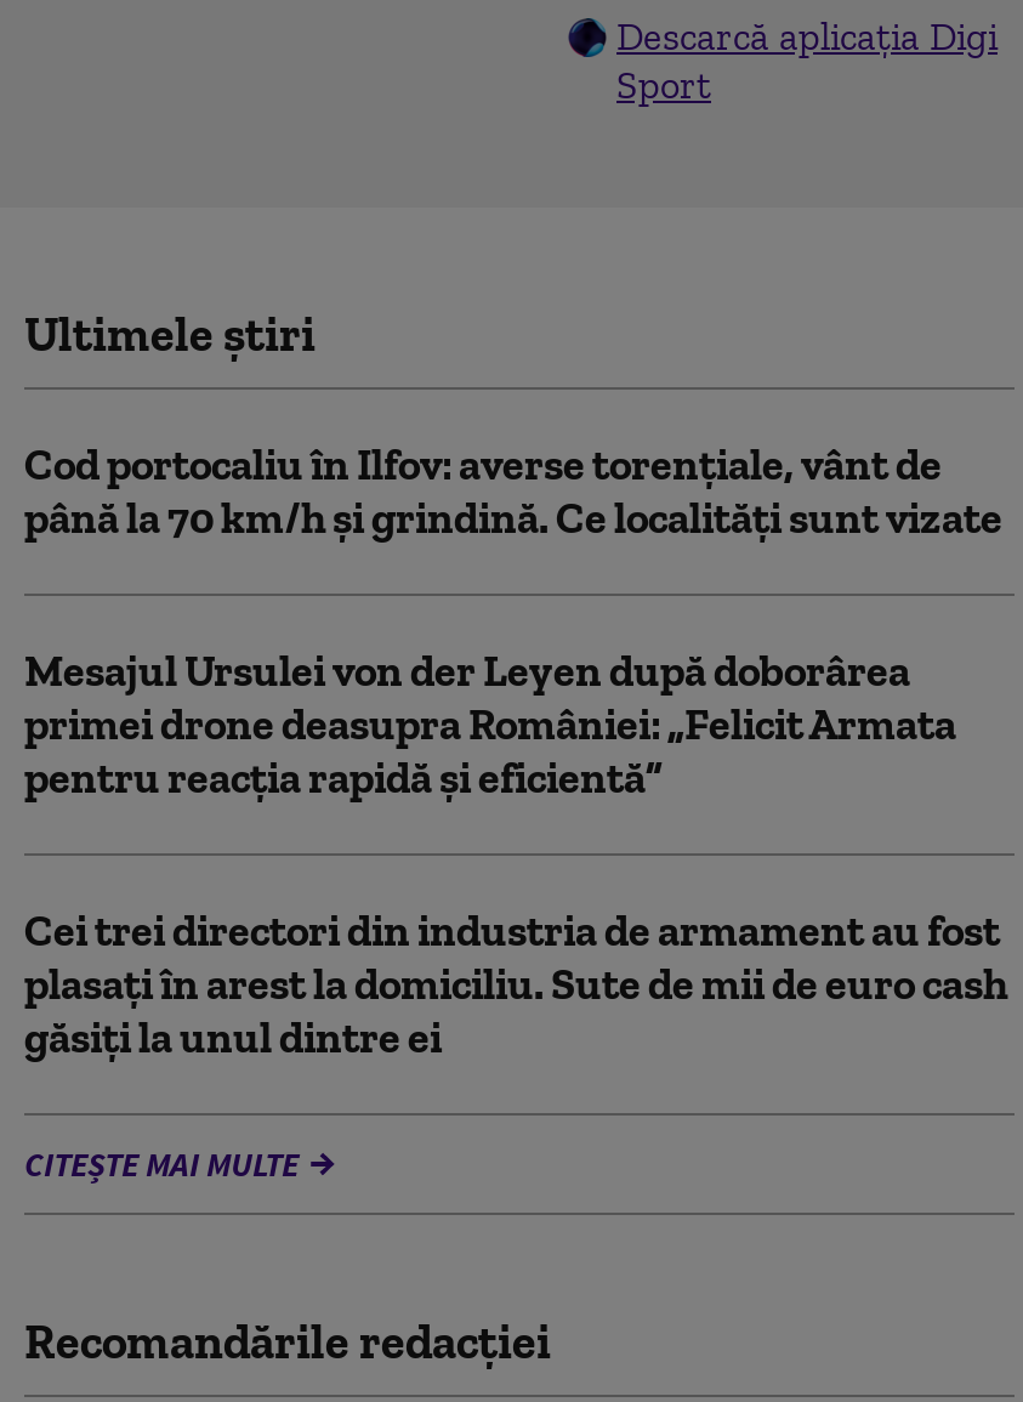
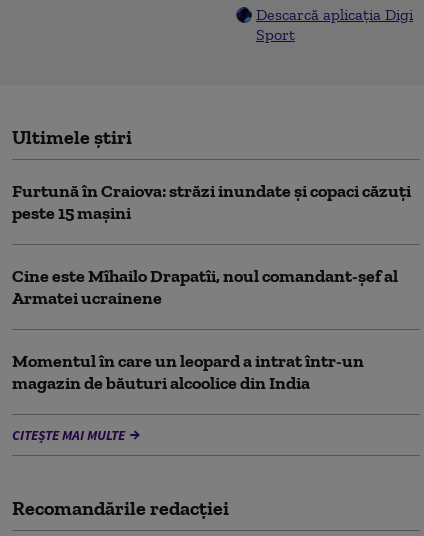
[24,437,1002,544] Cod portocaliu în Ilfov: averse torențiale, vânt de | până la 70 km/h și grindină. Ce localități sunt vizate -> [12,180,411,224] Furtună în Craiova: străzi inundate și copaci căzuți | peste 15 mașini
[24,643,956,804] Mesajul Ursulei von der Leyen după doborârea | primei drone deasupra României: „Felicit Armata | pentru reacția rapidă și eficientă” -> [12,265,398,309] Cine este Mîhailo Drapatîi, noul comandant-şef al | Armatei ucrainene
[24,903,1007,1063] Cei trei directori din industria de armament au fost | plasați în arest la domiciliu. Sute de mii de euro cash | găsiți la unul dintre ei -> [12,350,364,394] Momentul în care un leopard a intrat într-un | magazin de băuturi alcoolice din India

